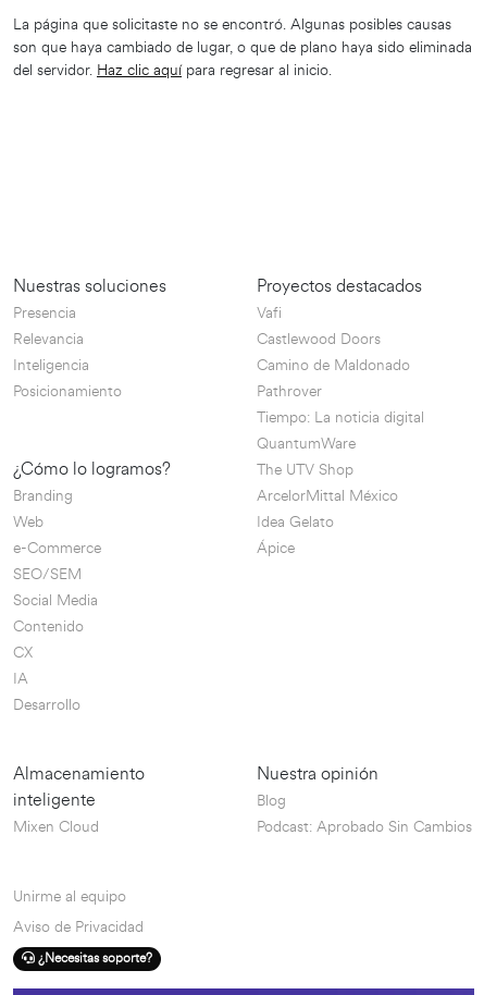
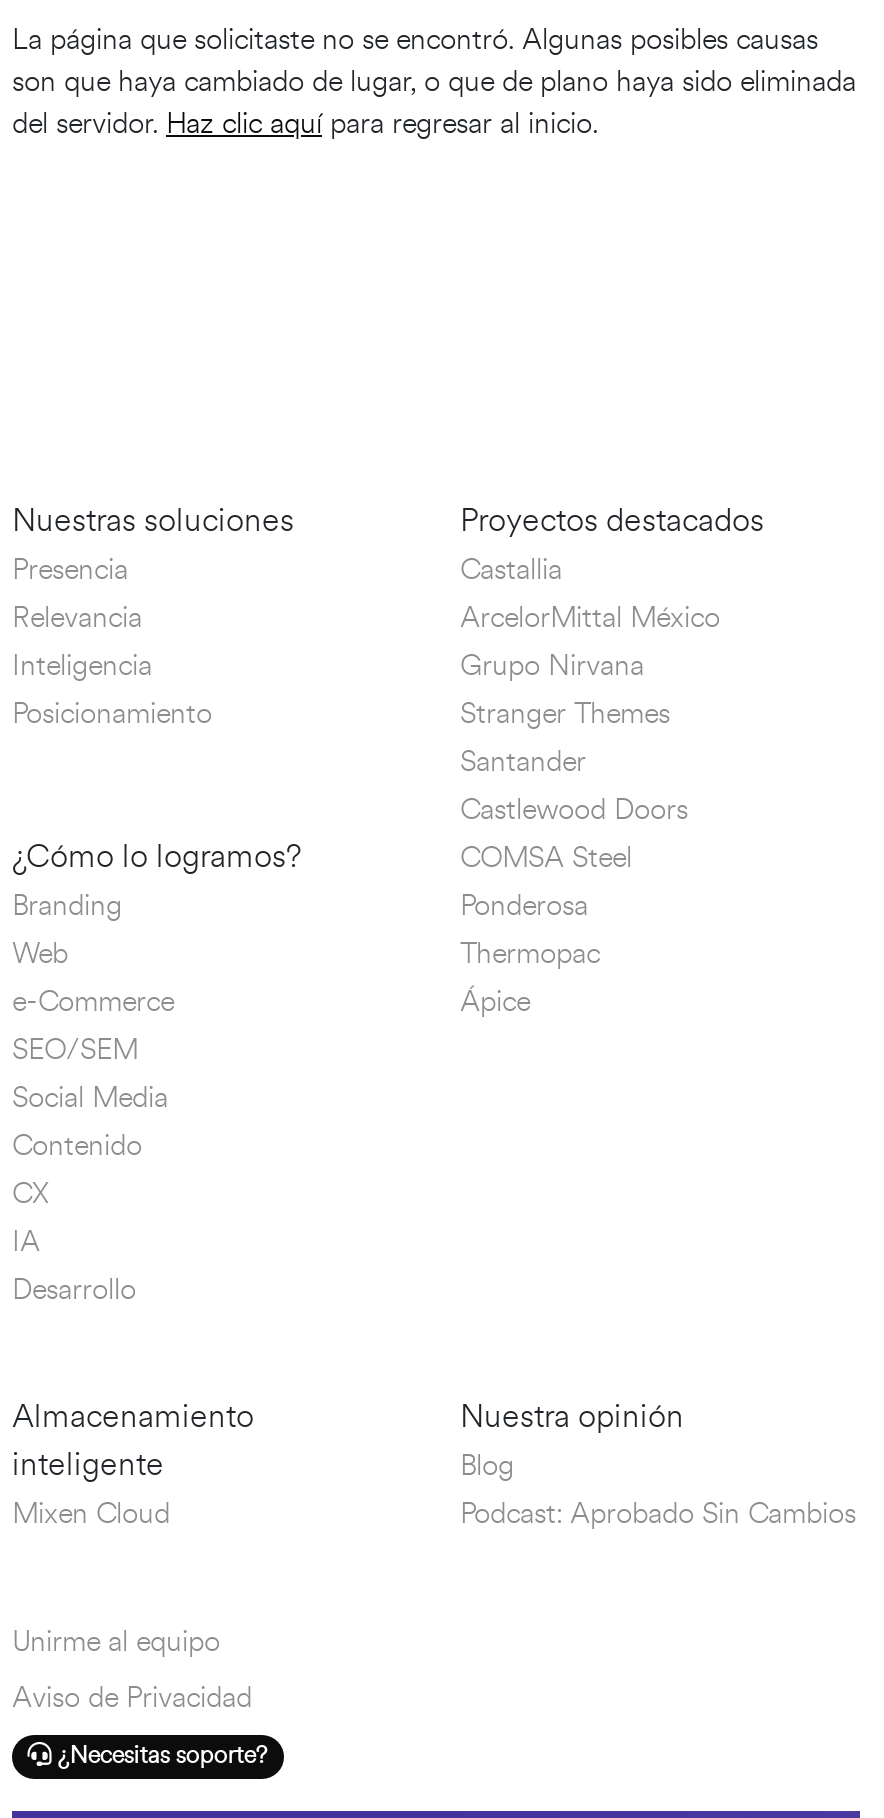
[257,302,282,325] Vafi -> [460,550,670,784] Castallia | Grupo Nirvana | Stranger Themes | Santander
moved [257,328,381,351] -> [460,790,688,832]: Castlewood Doors
[257,354,424,534] Camino de Maldonado | Pathrover | Tiempo: La noticia digital | QuantumWare | The UTV Shop | Idea Gelato -> [460,838,632,976] COMSA Steel | Ponderosa | Thermopac
moved [257,485,398,508] -> [460,598,720,640]: ArcelorMittal México

